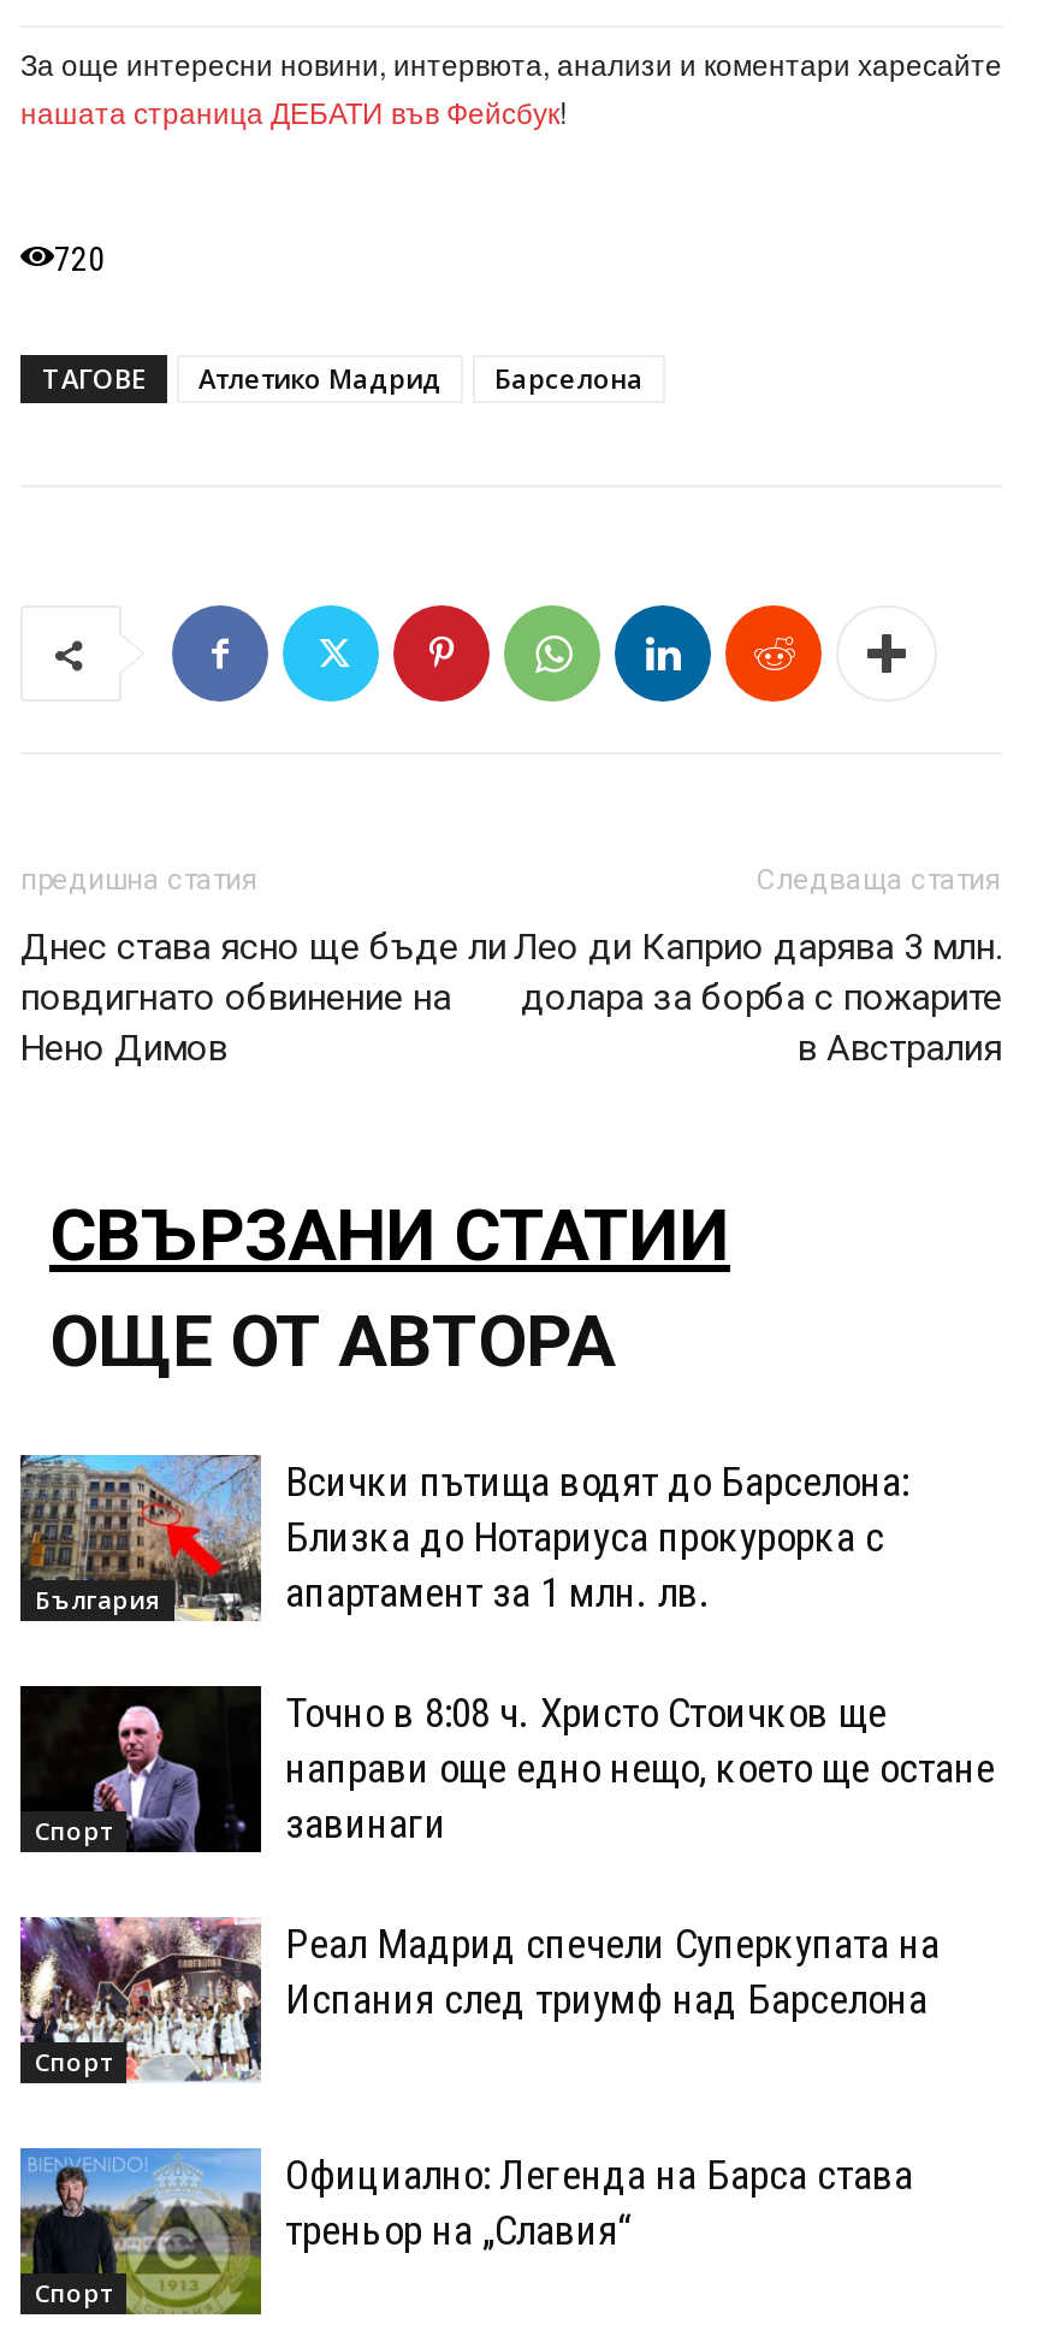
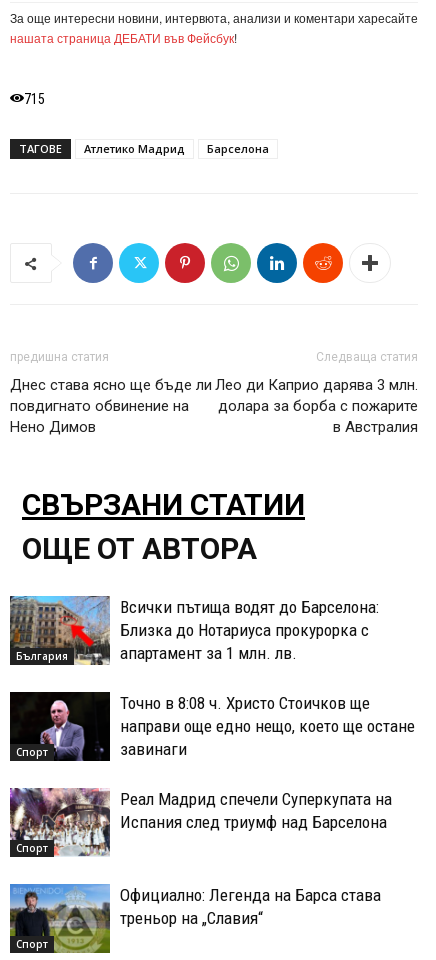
[54,240,105,278] 720 -> [24,91,45,107] 715

